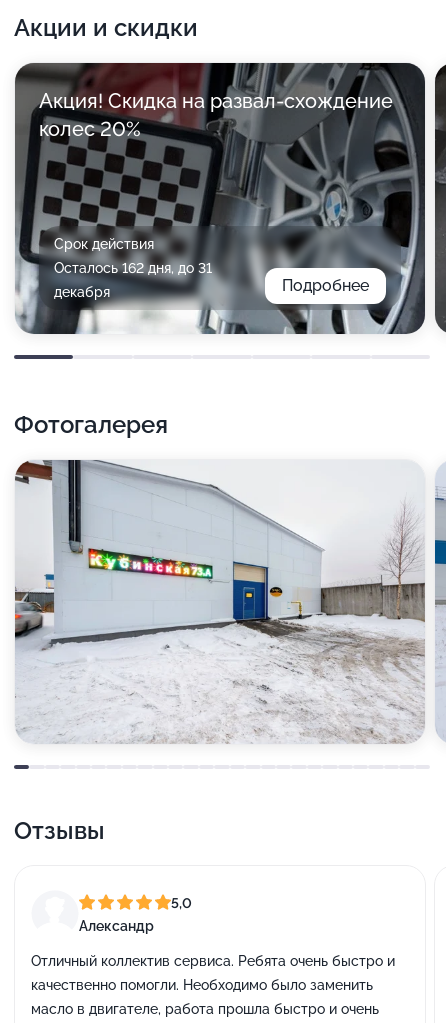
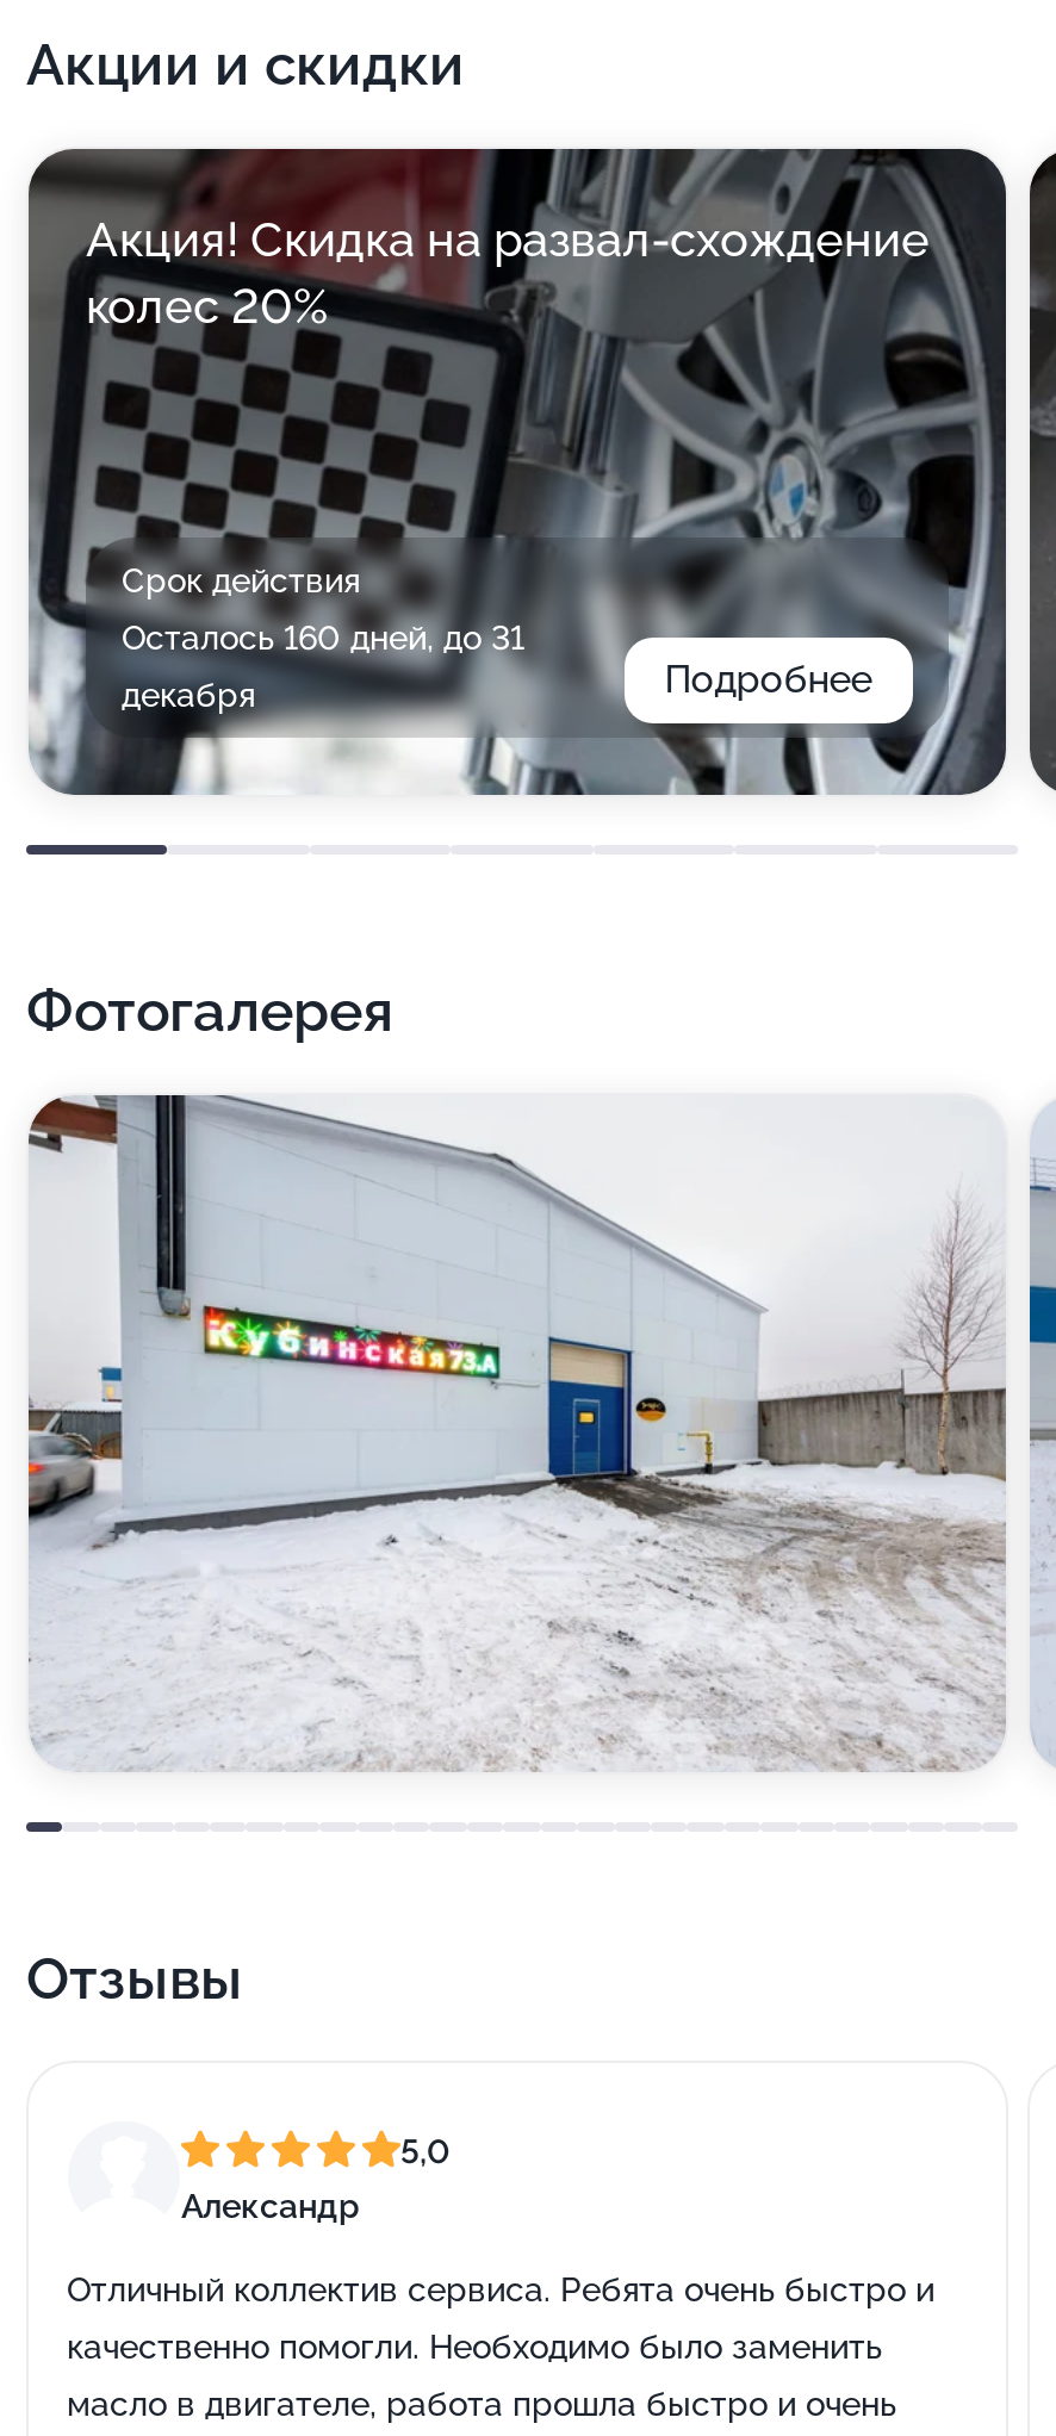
[54,260,212,276] Осталось 162 дня, до 31 -> [122,619,524,657] Осталось 160 дней, до 31

